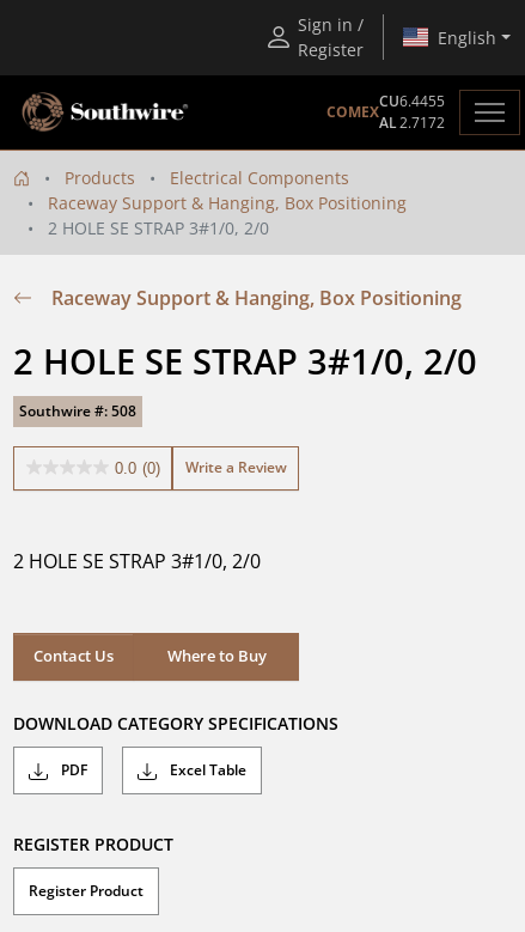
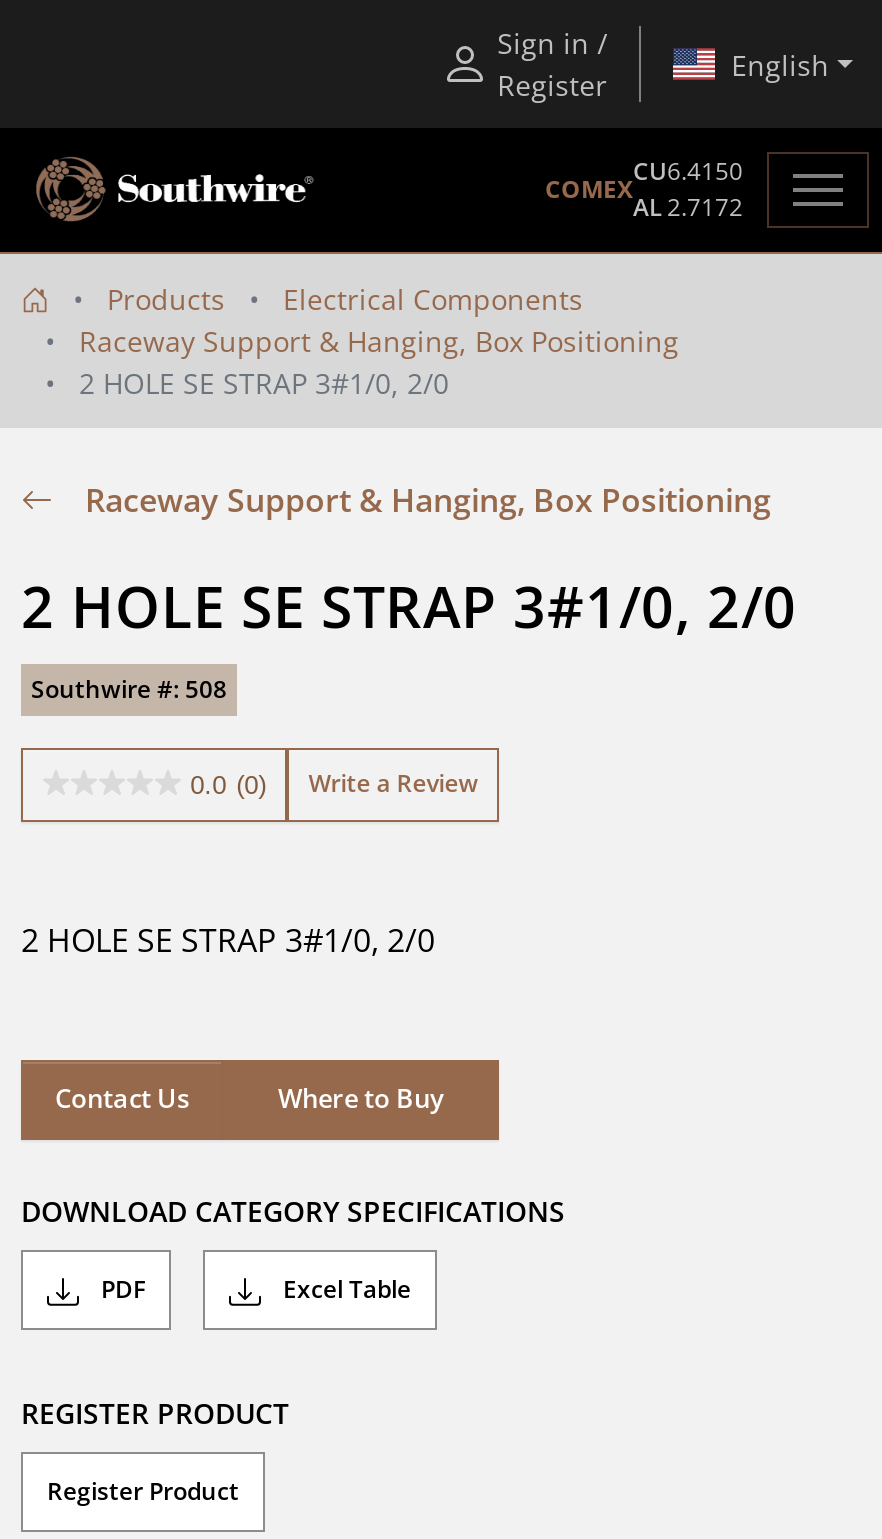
[379,91,445,111] CU6.4455 -> [633,154,743,188] CU6.4150

